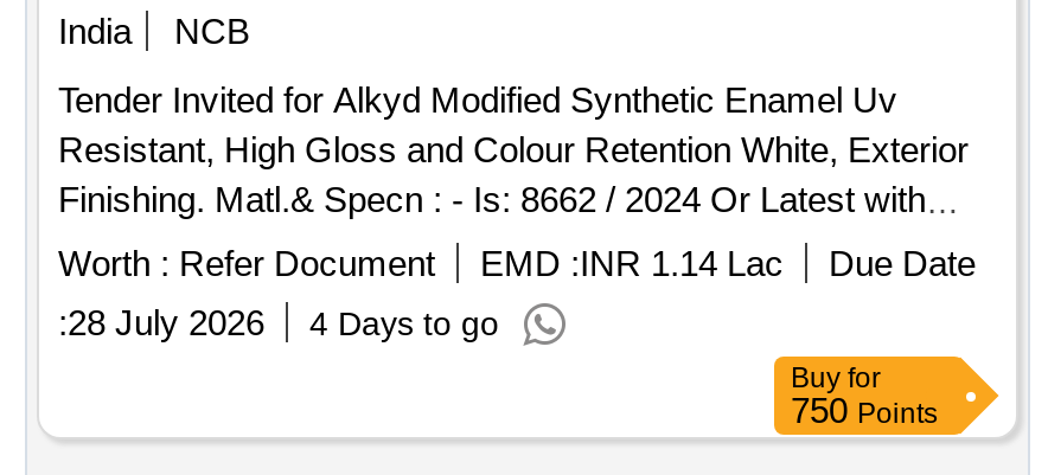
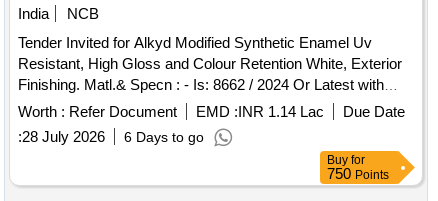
[58,303,499,343] :28 July 2026 4 Days to go -> [18,128,204,145] :28 July 2026 6 Days to go

